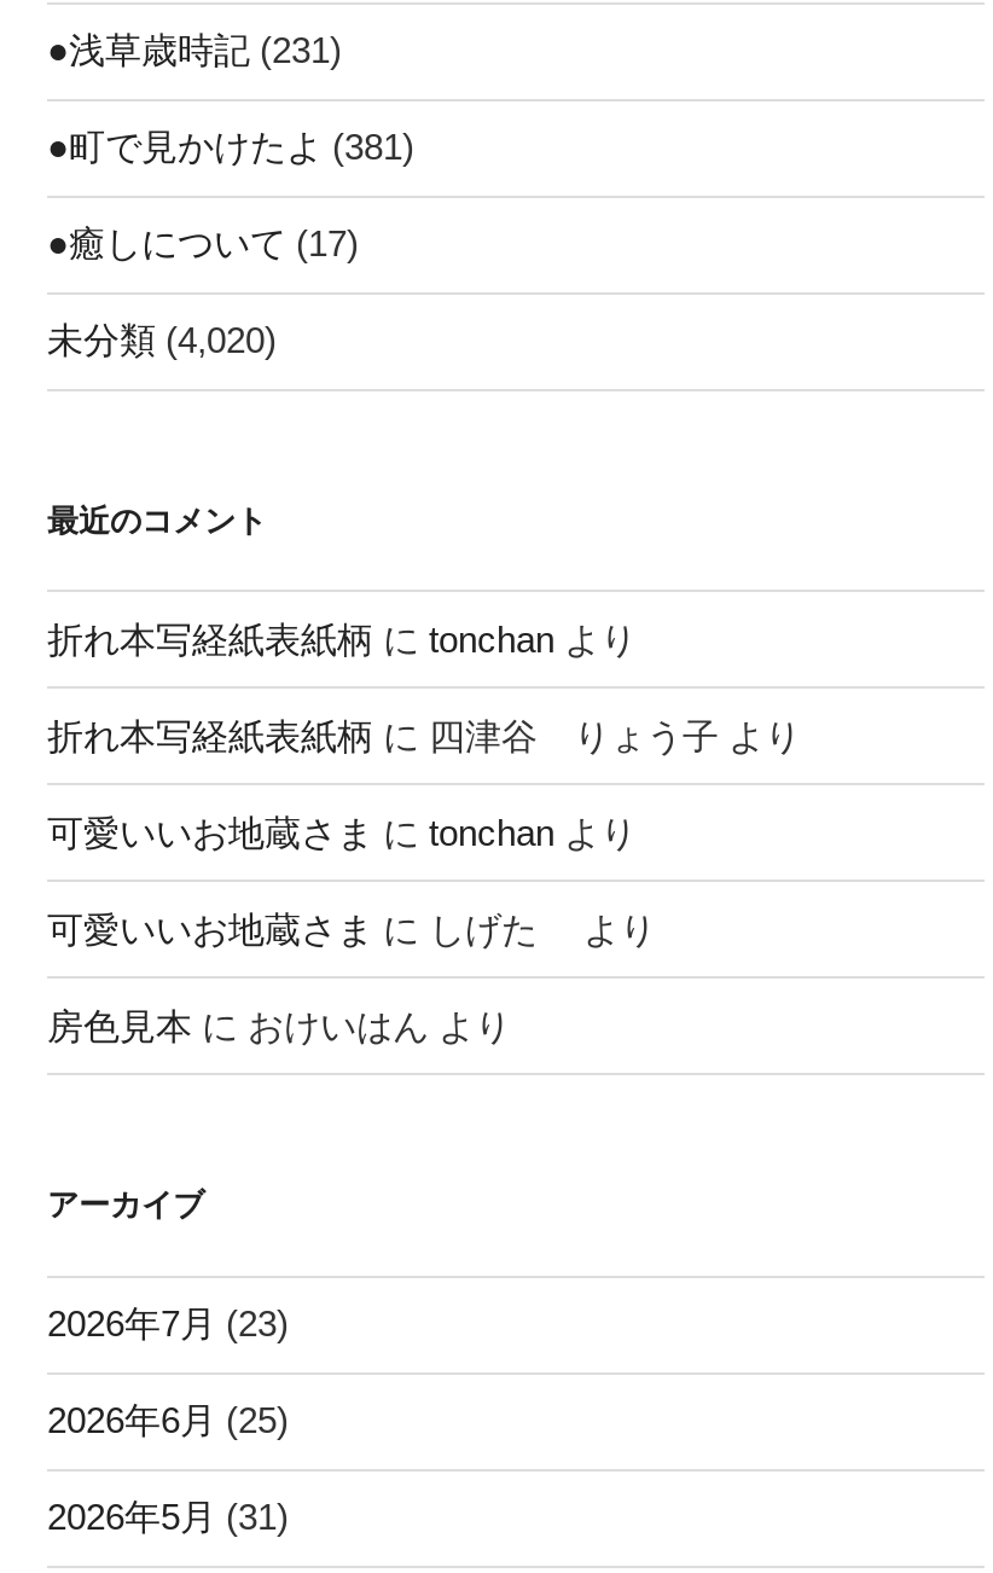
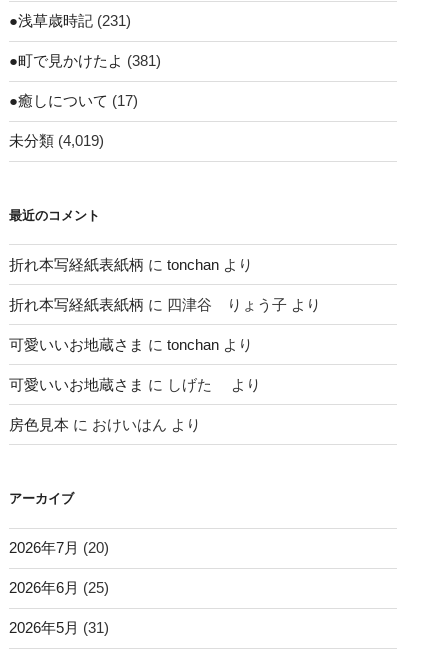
[47,319,277,361] 未分類(4,020) -> [9,132,104,149] 未分類(4,019)
[47,1303,289,1344] 2026年7月(23) -> [9,539,109,556] 2026年7月(20)

